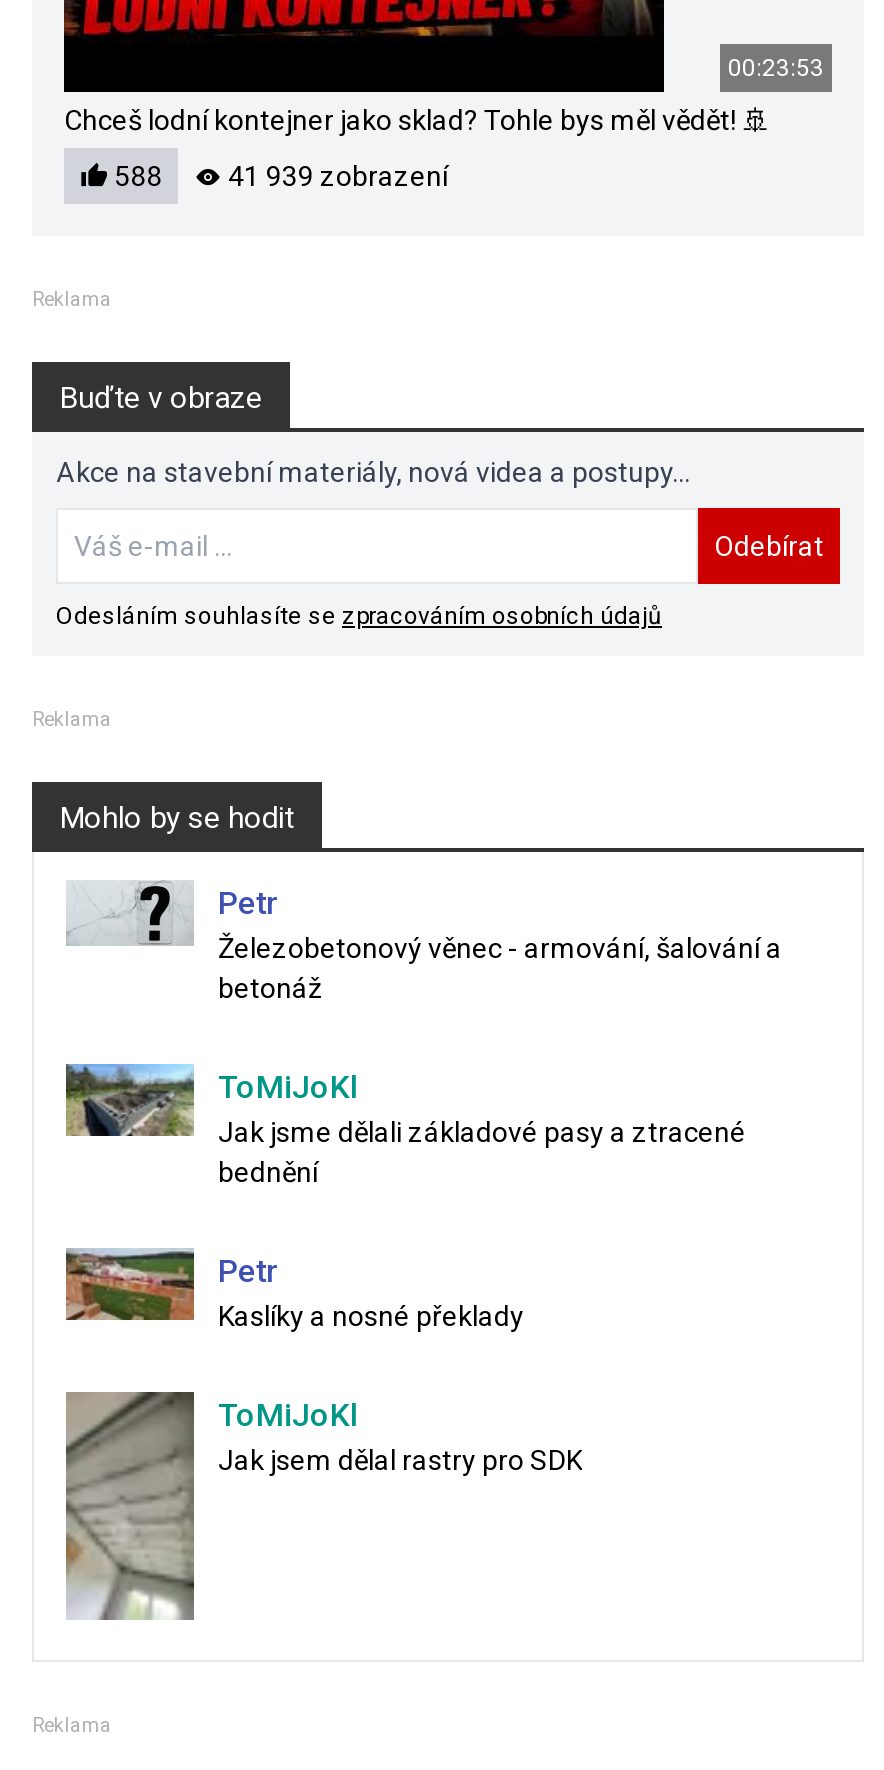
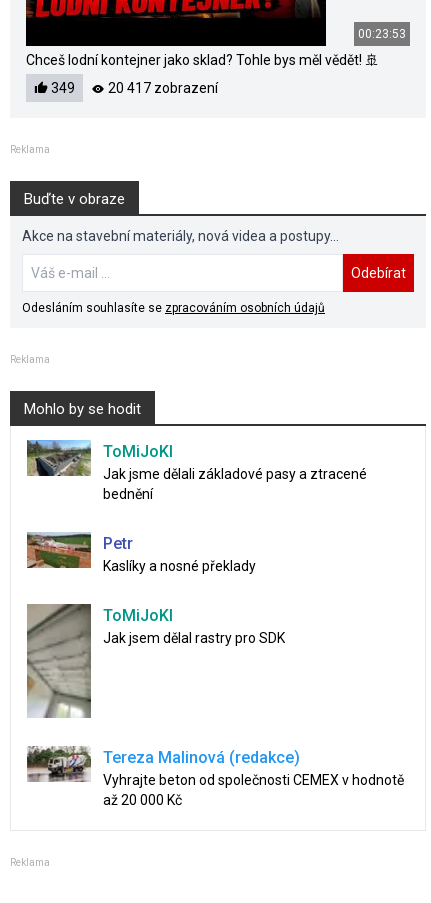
[108,160,162,192] 588 -> [48,80,75,96] 349
[222,160,448,192] 41 939 zobrazení -> [105,80,218,96] 20 417 zobrazení
[68,880,782,1004] [image] | Petr | Železobetonový věnec - armování, šalování a | betonáž -> none
moved [64,1062,746,1476] -> [26,439,367,646]: [image] | ToMiJoKl | Jak jsme dělali základové pasy a ztracené | bednění | Petr | Kaslíky a nosné překlady | ToMiJoKl | Jak jsem dělal rastry pro SDK
moved [64,1390,198,1624] -> [26,603,93,720]: [image]
none -> [27,745,404,807] [image] | Tereza Malinová (redakce) | Vyhrajte beton od společnosti CEMEX v hodnotě | až 20 000 Kč

